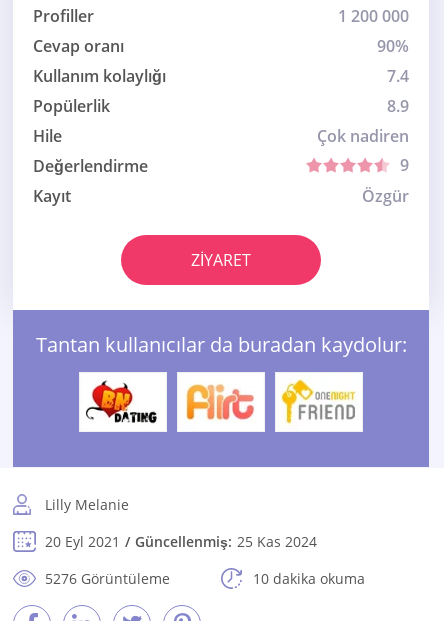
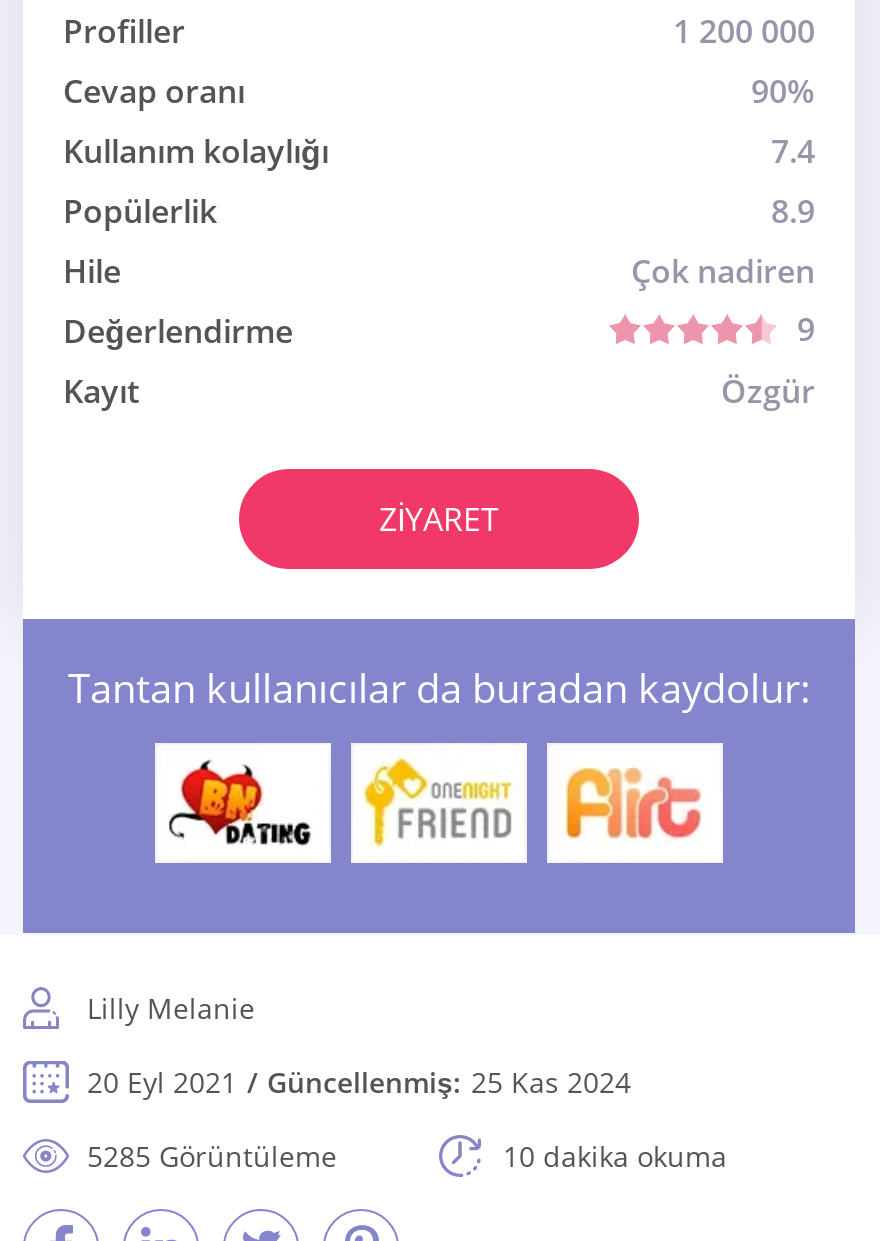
[184,380,257,423] [image] -> [363,757,513,849] [image]
[281,379,356,425] [image] -> [561,759,707,845] [image]
[45,569,170,588] 5276 Görüntüleme -> [87,1137,337,1175] 5285 Görüntüleme

